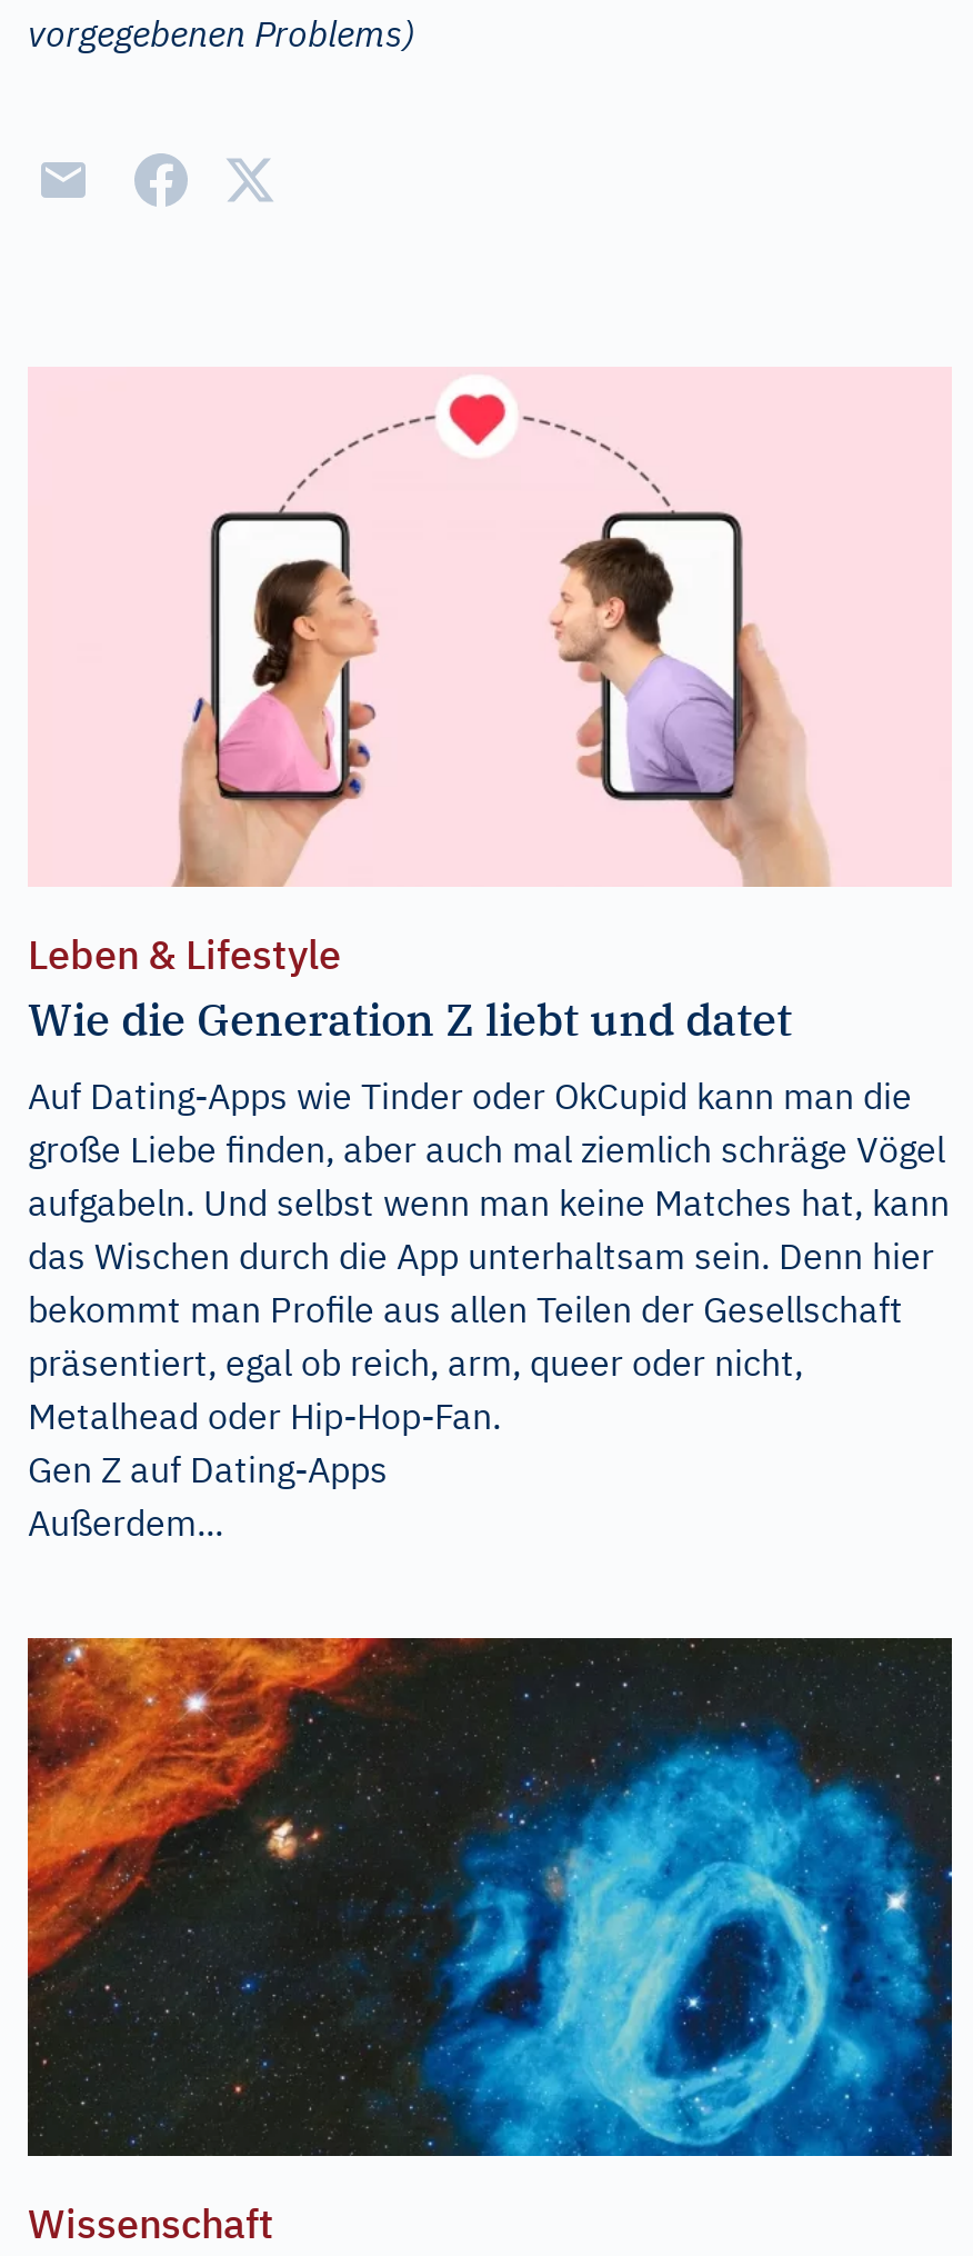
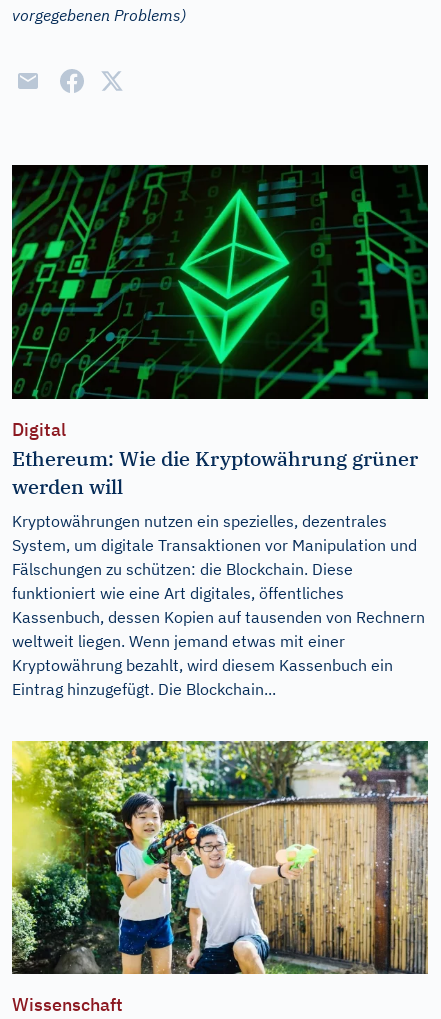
[28,367,952,1544] [image] | Leben & Lifestyle | Wie die Generation Z liebt und datet | Auf Dating-Apps wie Tinder oder OkCupid kann man die | große Liebe finden, aber auch mal ziemlich schräge Vögel | aufgabeln. Und selbst wenn man keine Matches hat, kann | das Wischen durch die App unterhaltsam sein. Denn hier | bekommt man Profile aus allen Teilen der Gesellschaft | präsentiert, egal ob reich, arm, queer oder nicht, | Metalhead oder Hip-Hop-Fan. | Gen Z auf Dating-Apps | Außerdem... -> [11,164,429,699] [image] | Digital | Ethereum: Wie die Kryptowährung grüner | werden will | Kryptowährungen nutzen ein spezielles, dezentrales | System, um digitale Transaktionen vor Manipulation und | Fälschungen zu schützen: die Blockchain. Diese | funktioniert wie eine Art digitales, öffentliches | Kassenbuch, dessen Kopien auf tausenden von Rechnern | weltweit liegen. Wenn jemand etwas mit einer | Kryptowährung bezahlt, wird diesem Kassenbuch ein | Eintrag hinzugefügt. Die Blockchain...
[26,1636,954,2158] [image] -> [11,740,429,975] [image]

